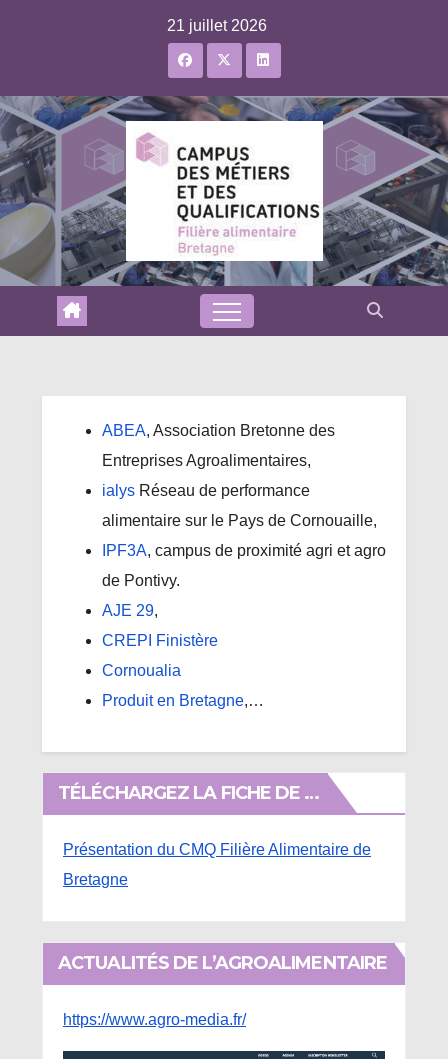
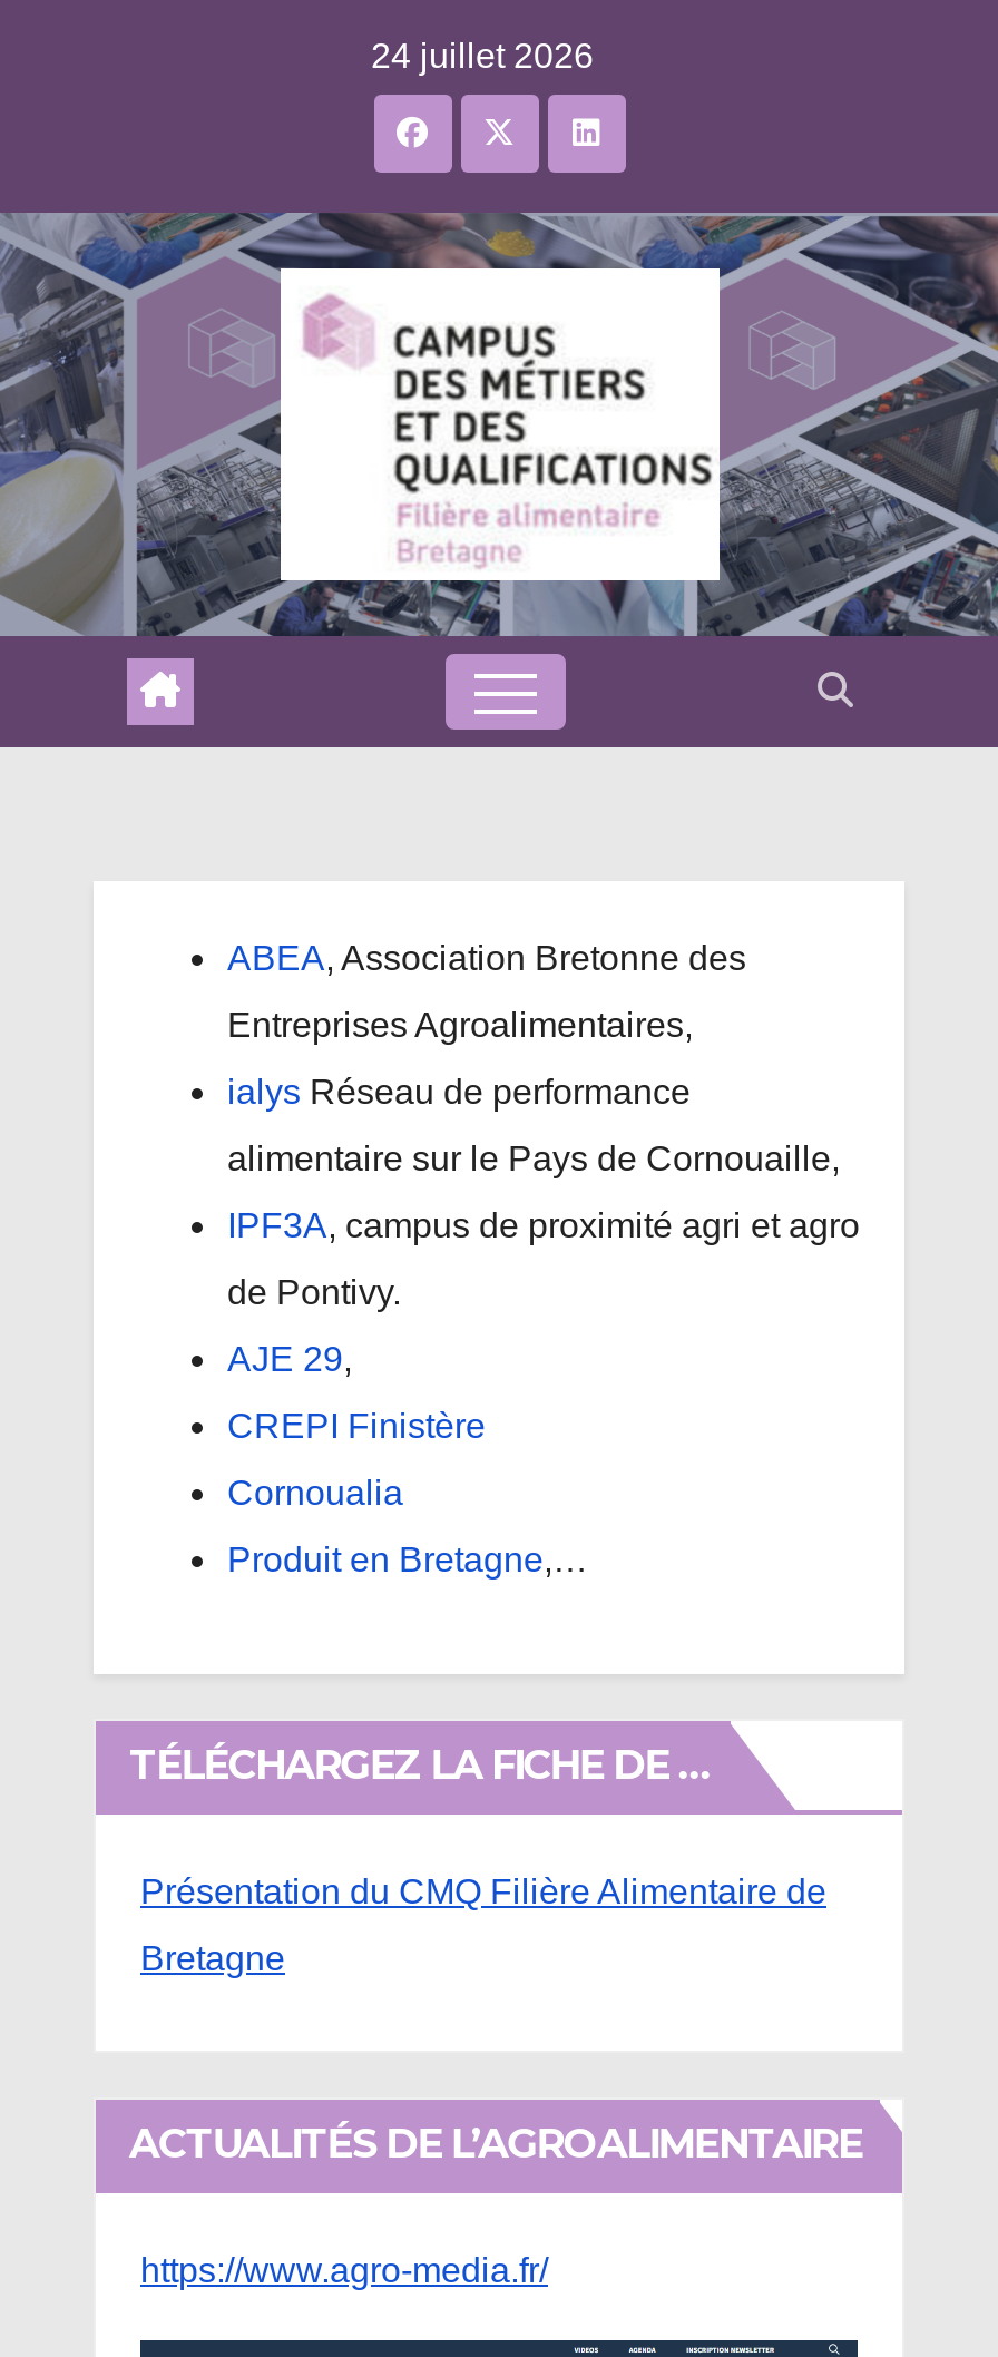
[166,17,266,34] 21 juillet 2026 -> [371,37,594,75] 24 juillet 2026

